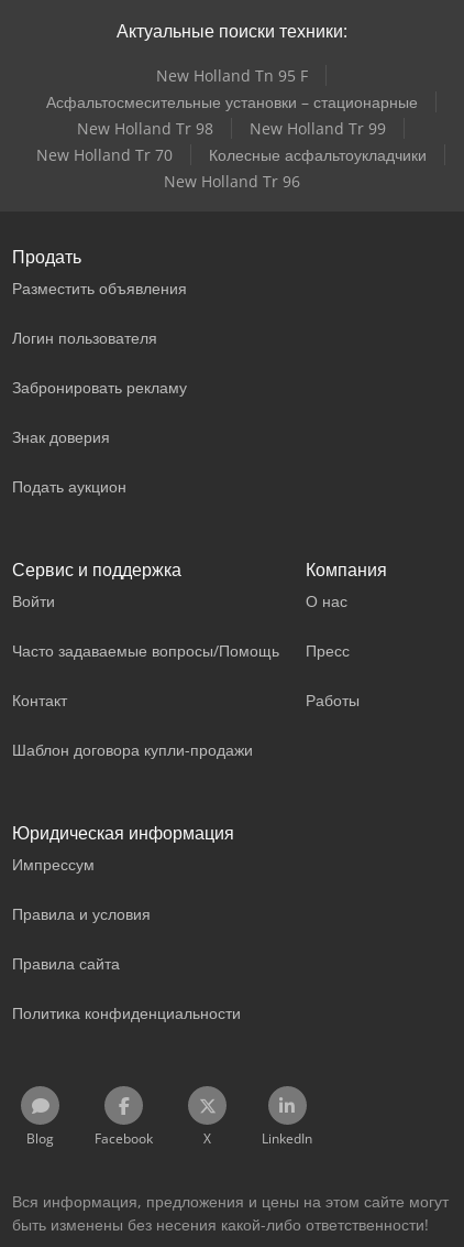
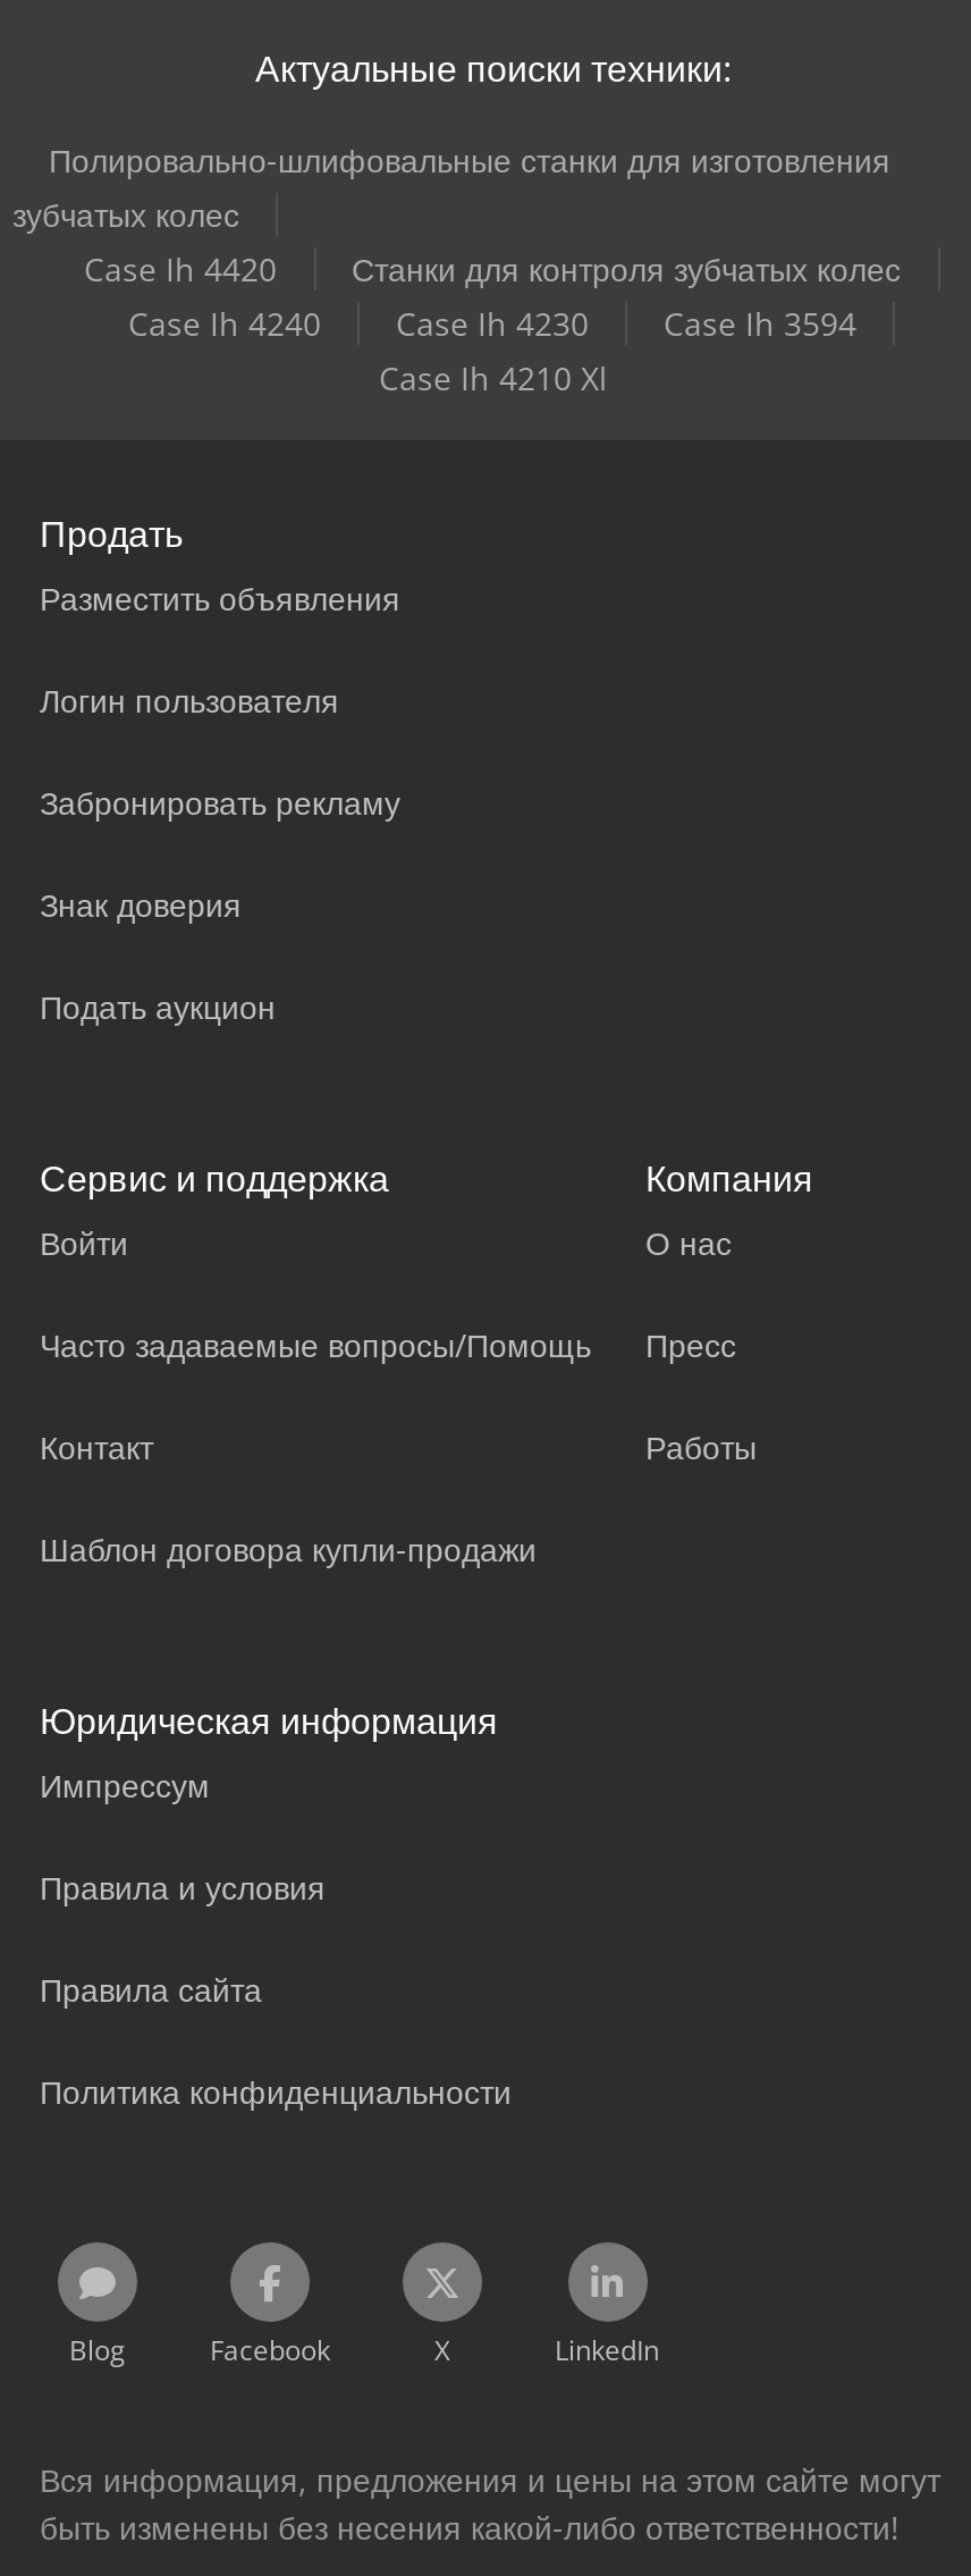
[36,65,427,192] New Holland Tn 95 F | Асфальтосмесительные установки – стационарные | New Holland Tr 98 | New Holland Tr 99 | New Holland Tr 70 | Колесные асфальтоукладчики | New Holland Tr 96 -> [12,138,901,399] Полировально-шлифовальные станки для изготовления | зубчатых колес | Case Ih 4420 | Станки для контроля зубчатых колес | Case Ih 4240 | Case Ih 4230 | Case Ih 3594 | Case Ih 4210 Xl

